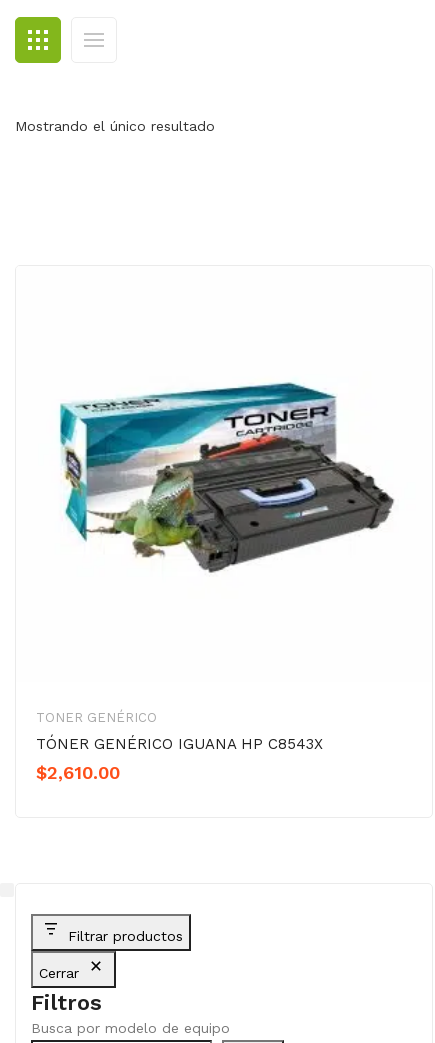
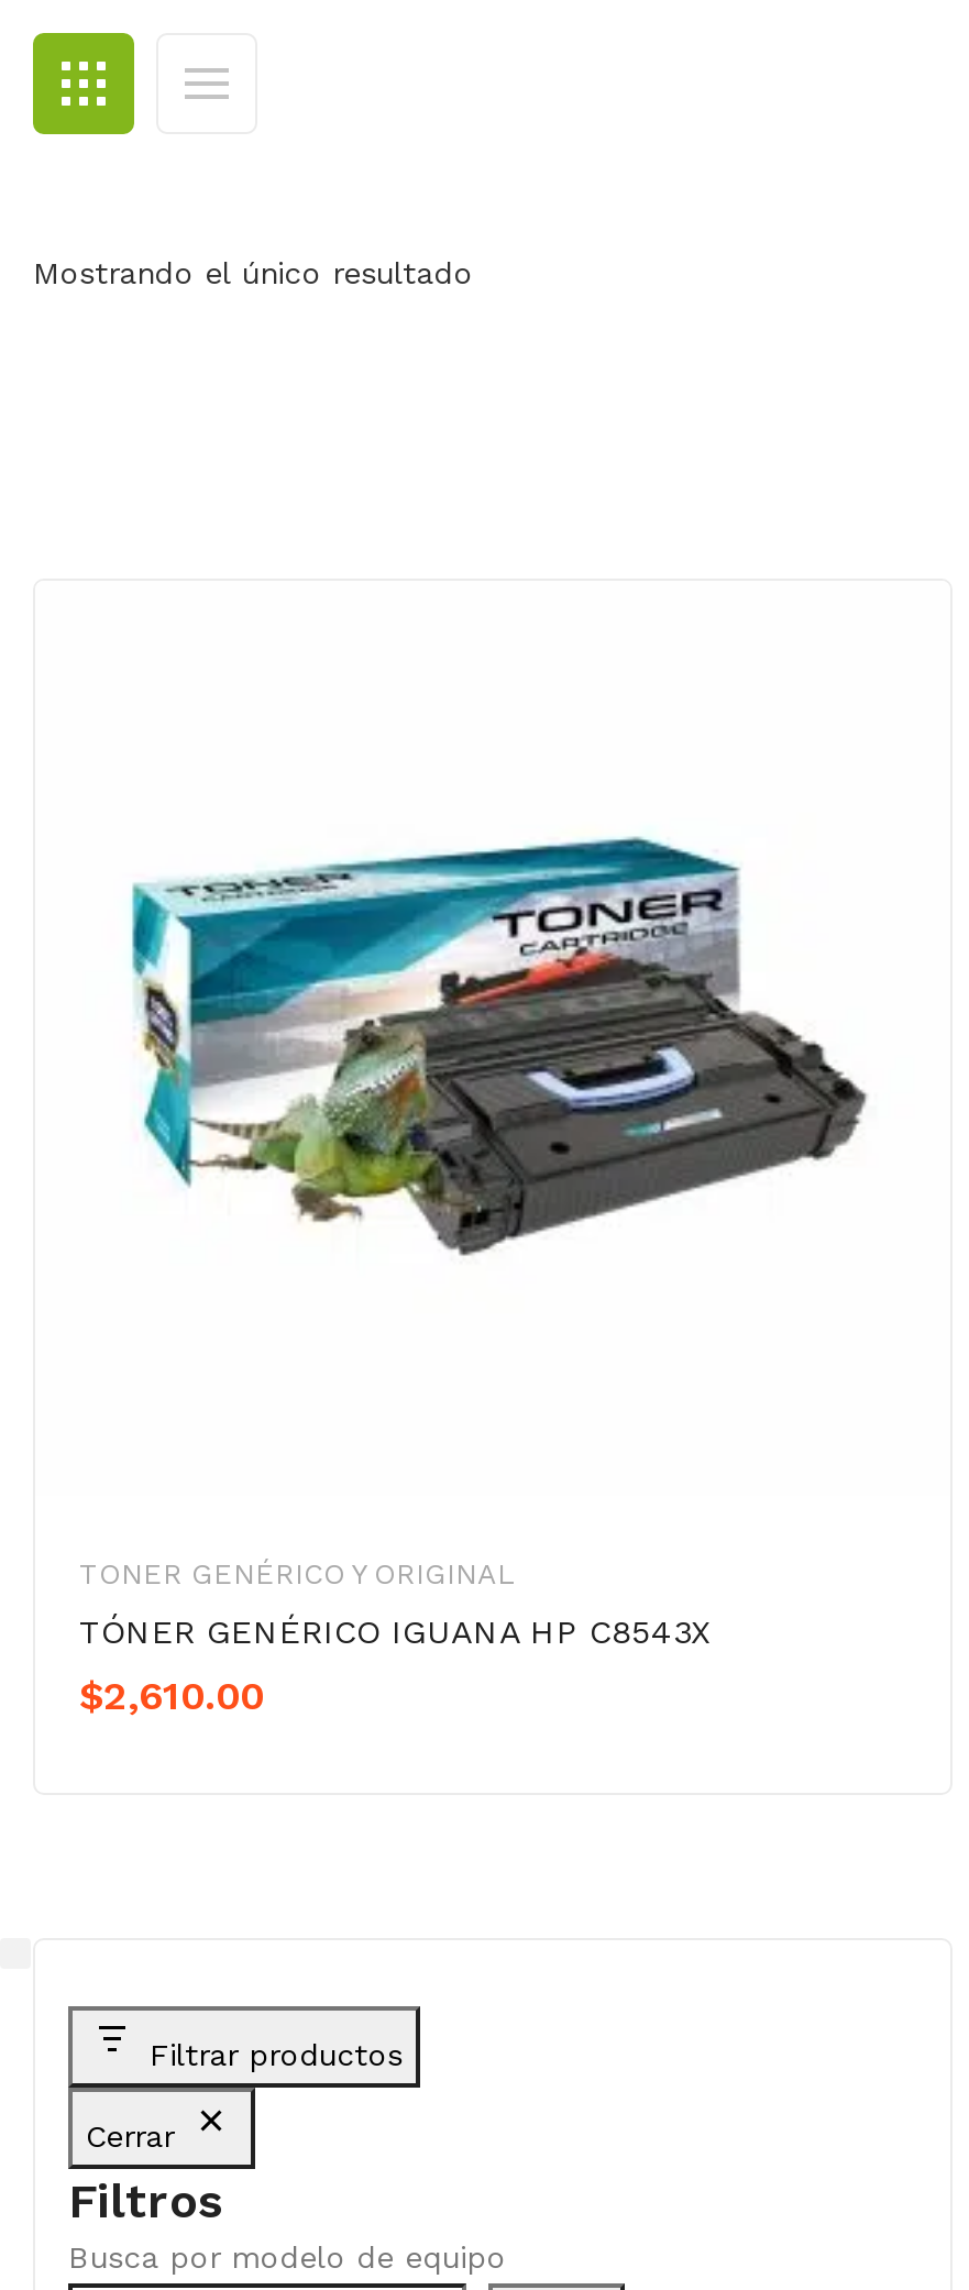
[36,710,157,725] TONER GENÉRICO -> [79,1558,515,1591] TONER GENÉRICO Y ORIGINAL

